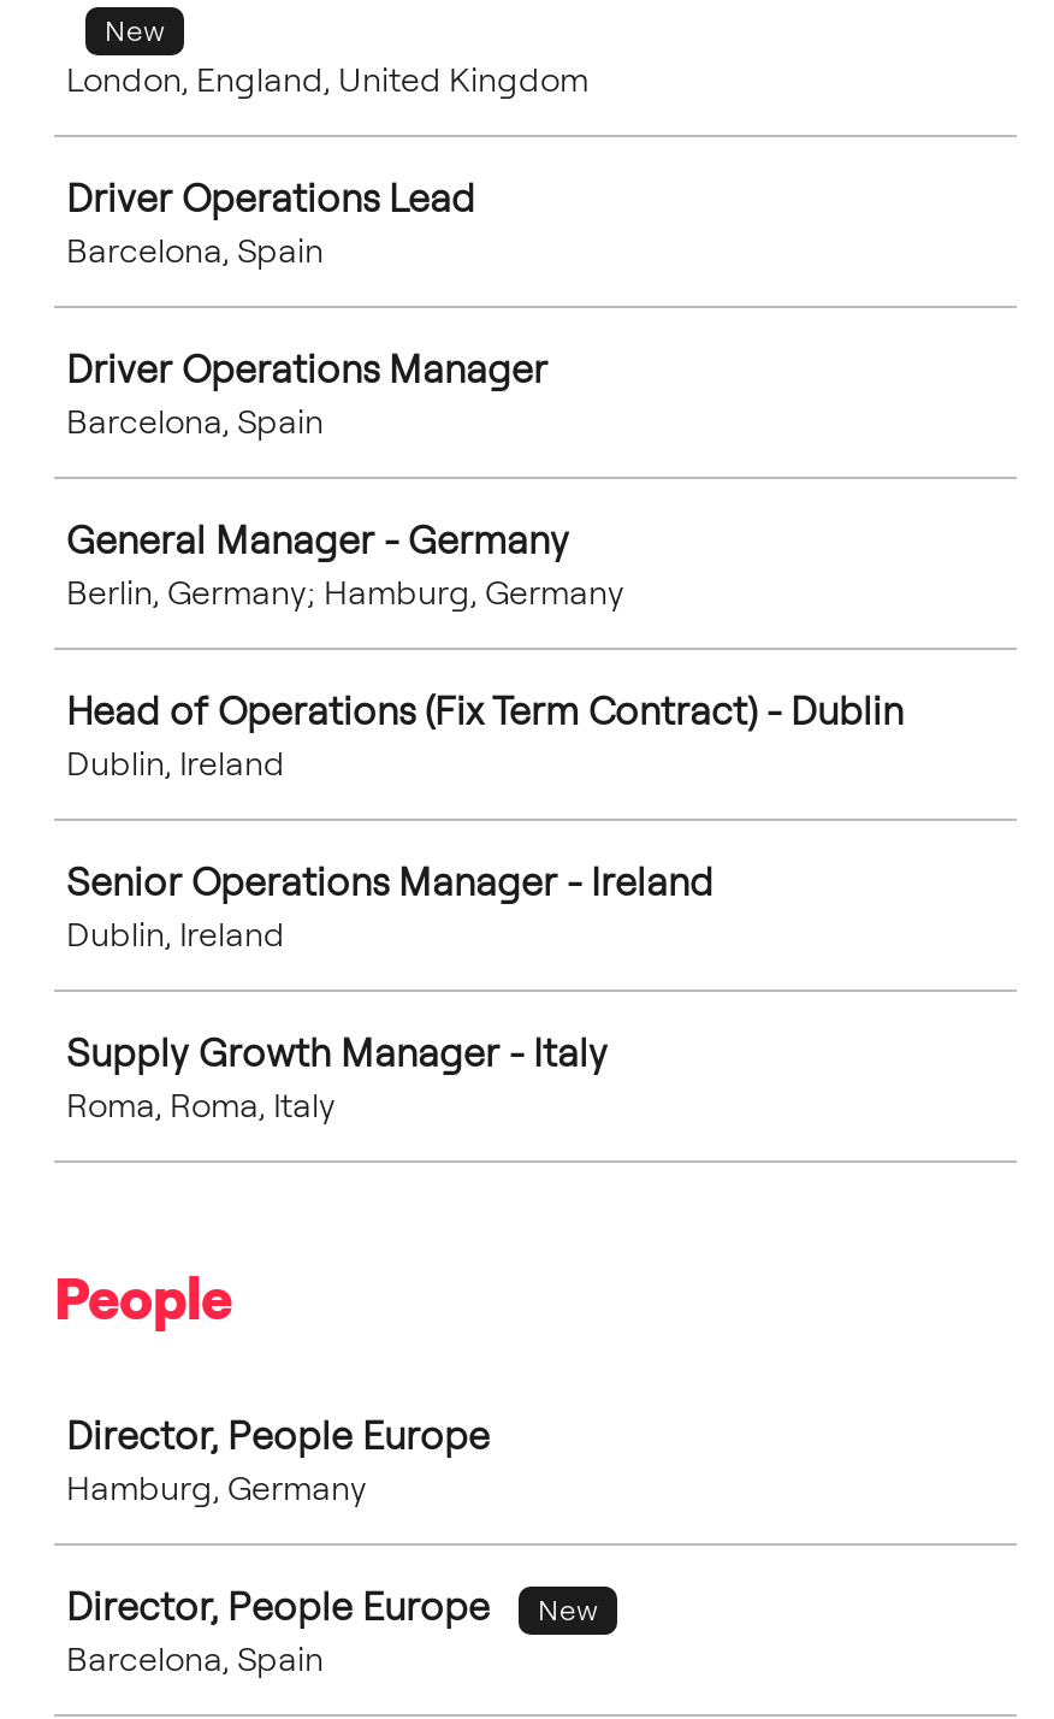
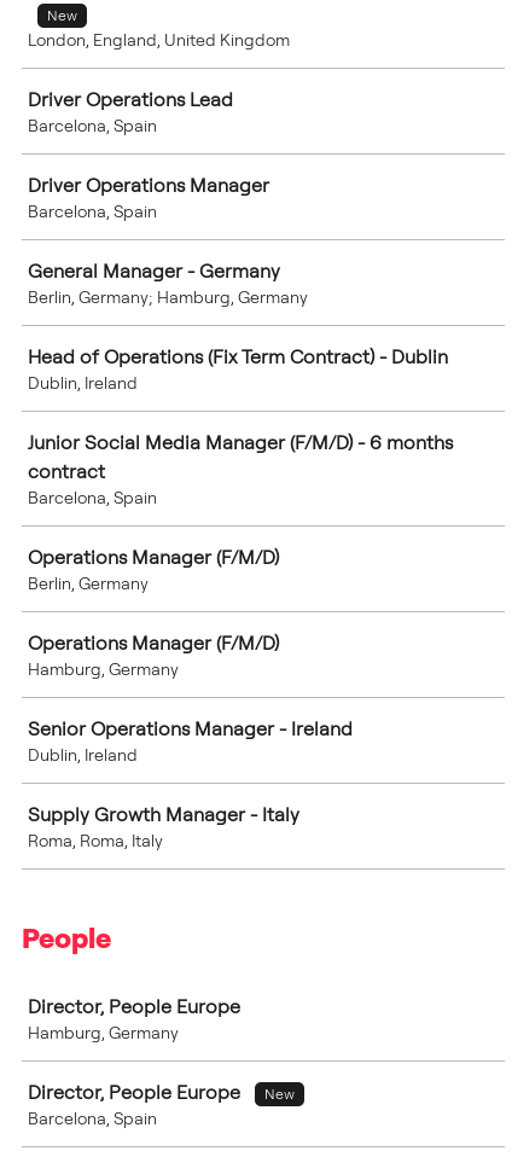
none -> [28,430,453,679] Junior Social Media Manager (F/M/D) - 6 months | contract | Barcelona, Spain | Operations Manager (F/M/D) | Berlin, Germany | Operations Manager (F/M/D) | Hamburg, Germany

